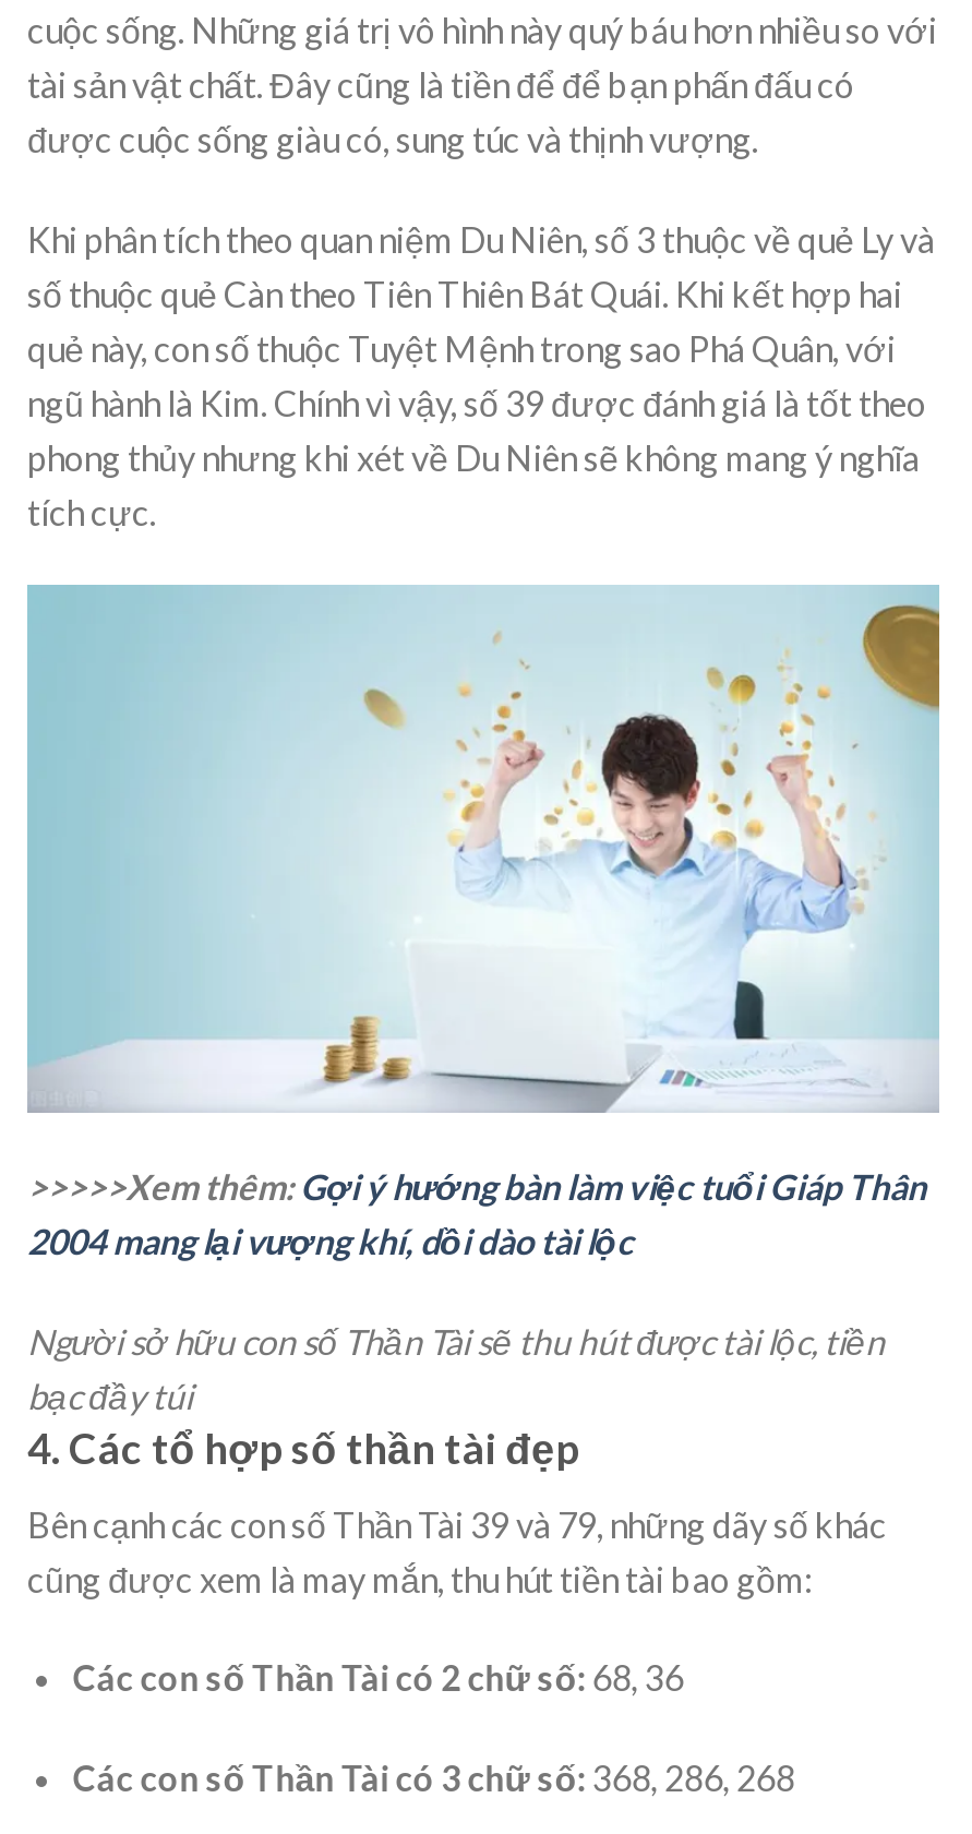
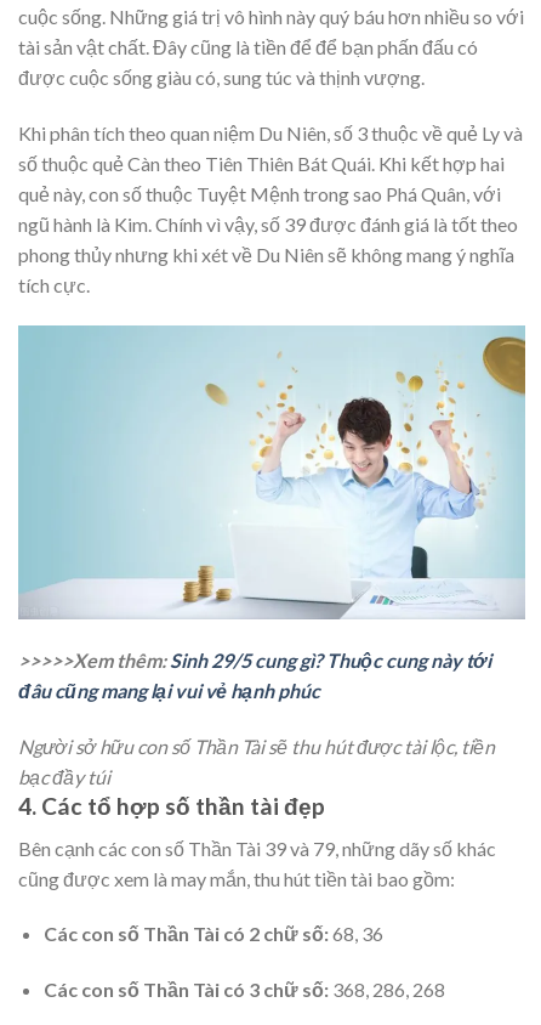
[27,1166,926,1262] >>>>>Xem thêm: Gợi ý hướng bàn làm việc tuổi Giáp Thân | 2004 mang lại vượng khí, dồi dào tài lộc -> [18,649,491,702] >>>>>Xem thêm: Sinh 29/5 cung gì? Thuộc cung này tới | đâu cũng mang lại vui vẻ hạnh phúc

